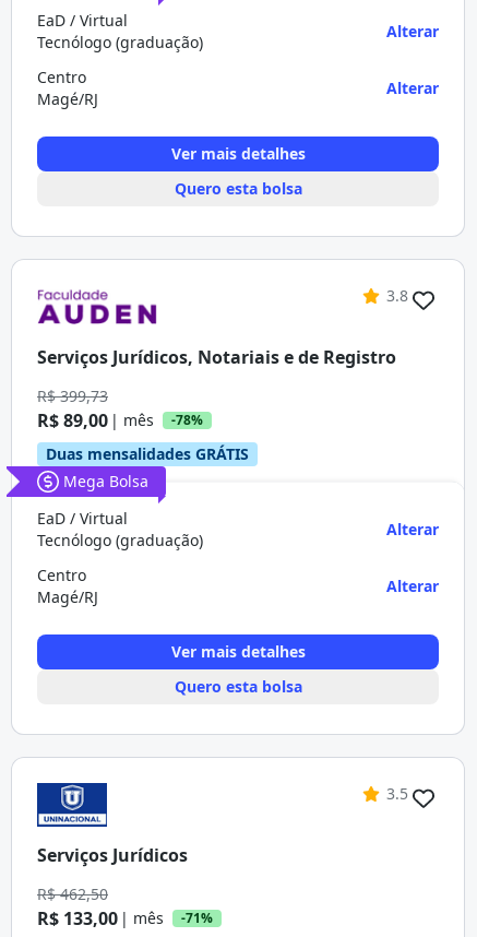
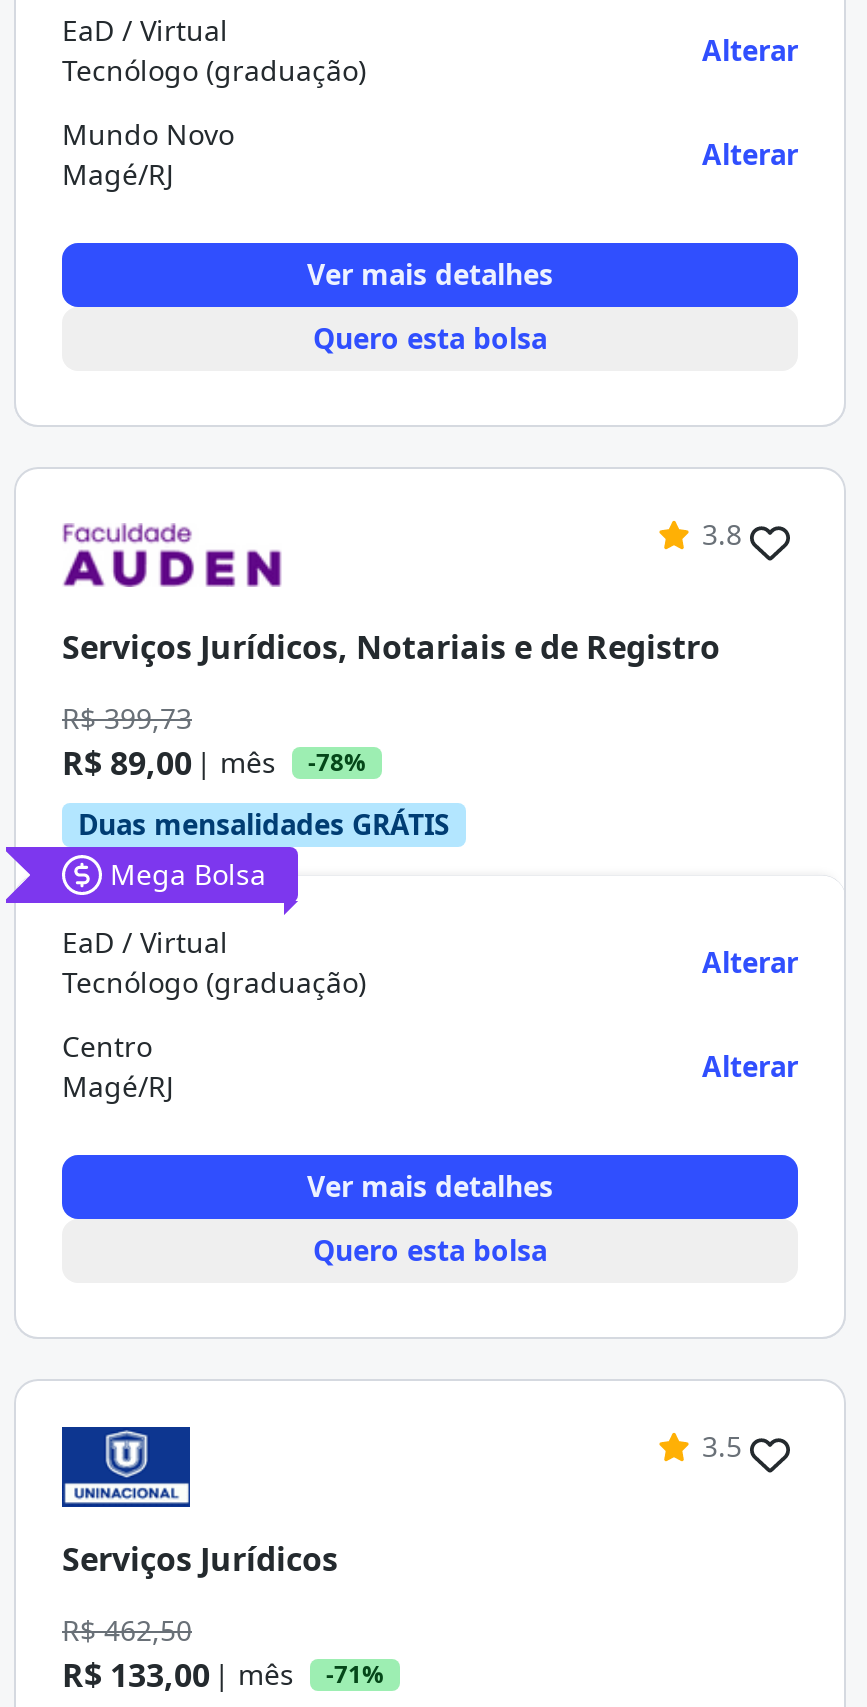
[37,67,86,87] Centro -> [62,115,234,153] Mundo Novo

